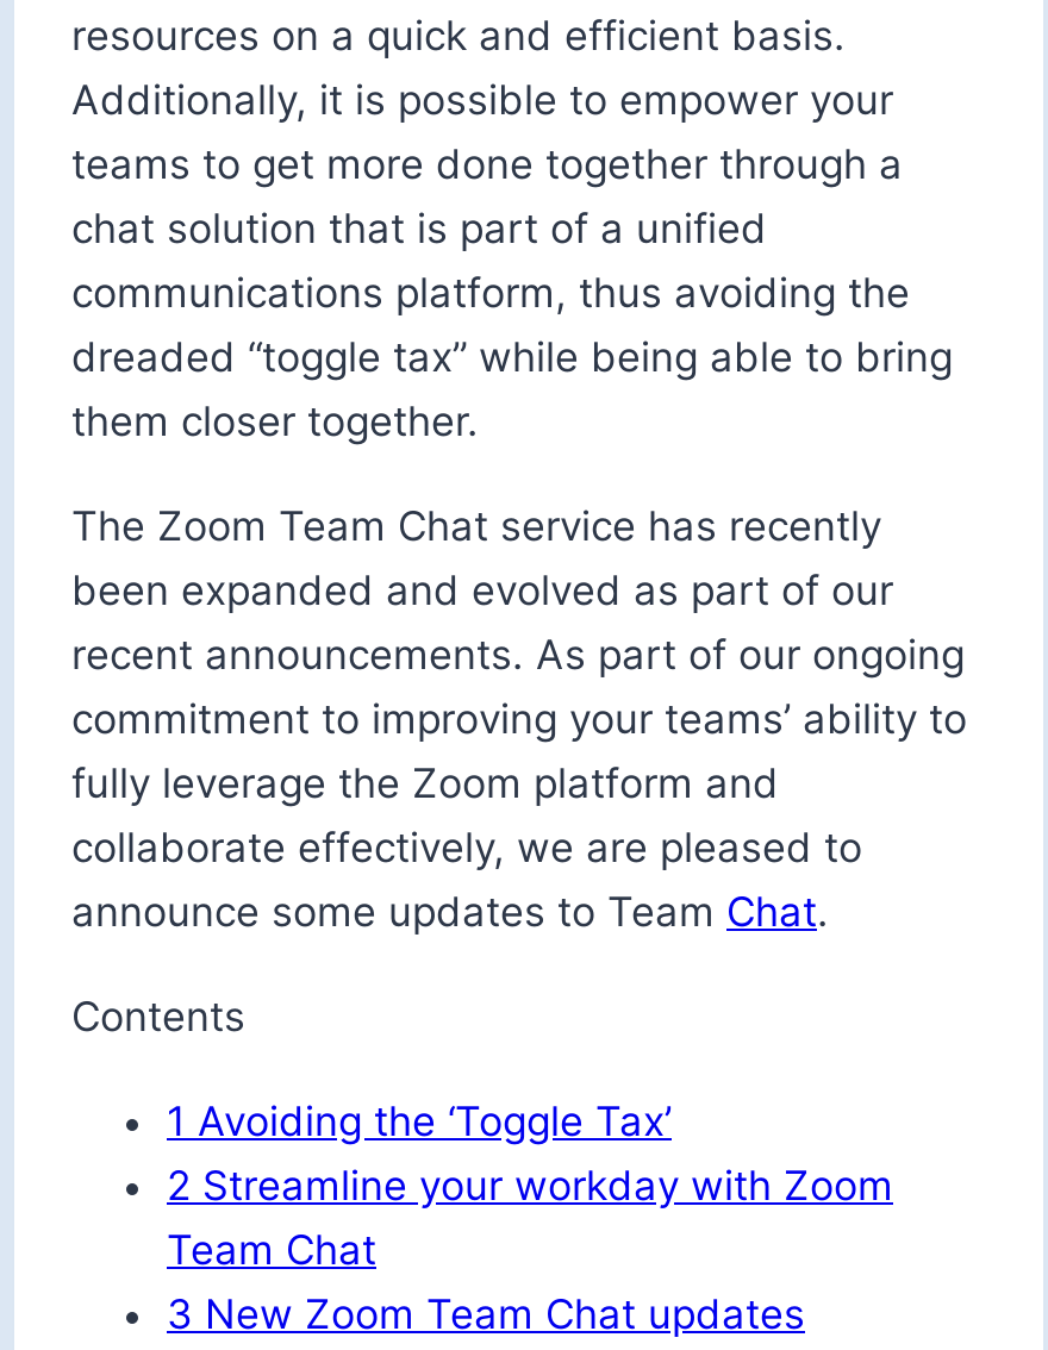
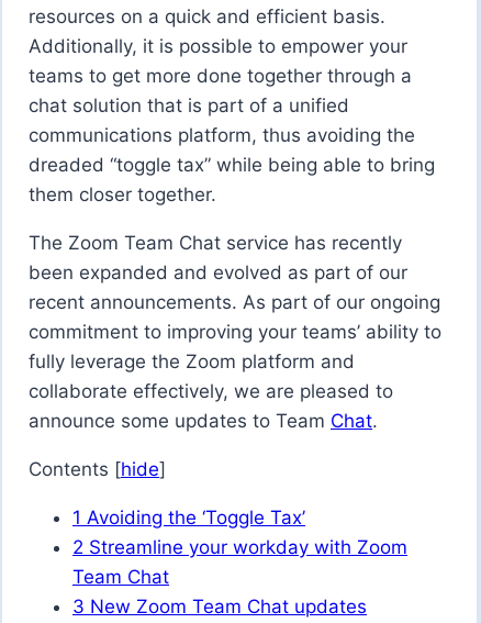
[71,994,245,1041] Contents -> [29,459,166,480] Contents [hide]

